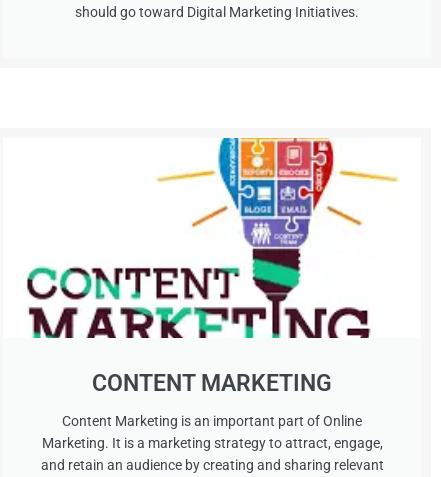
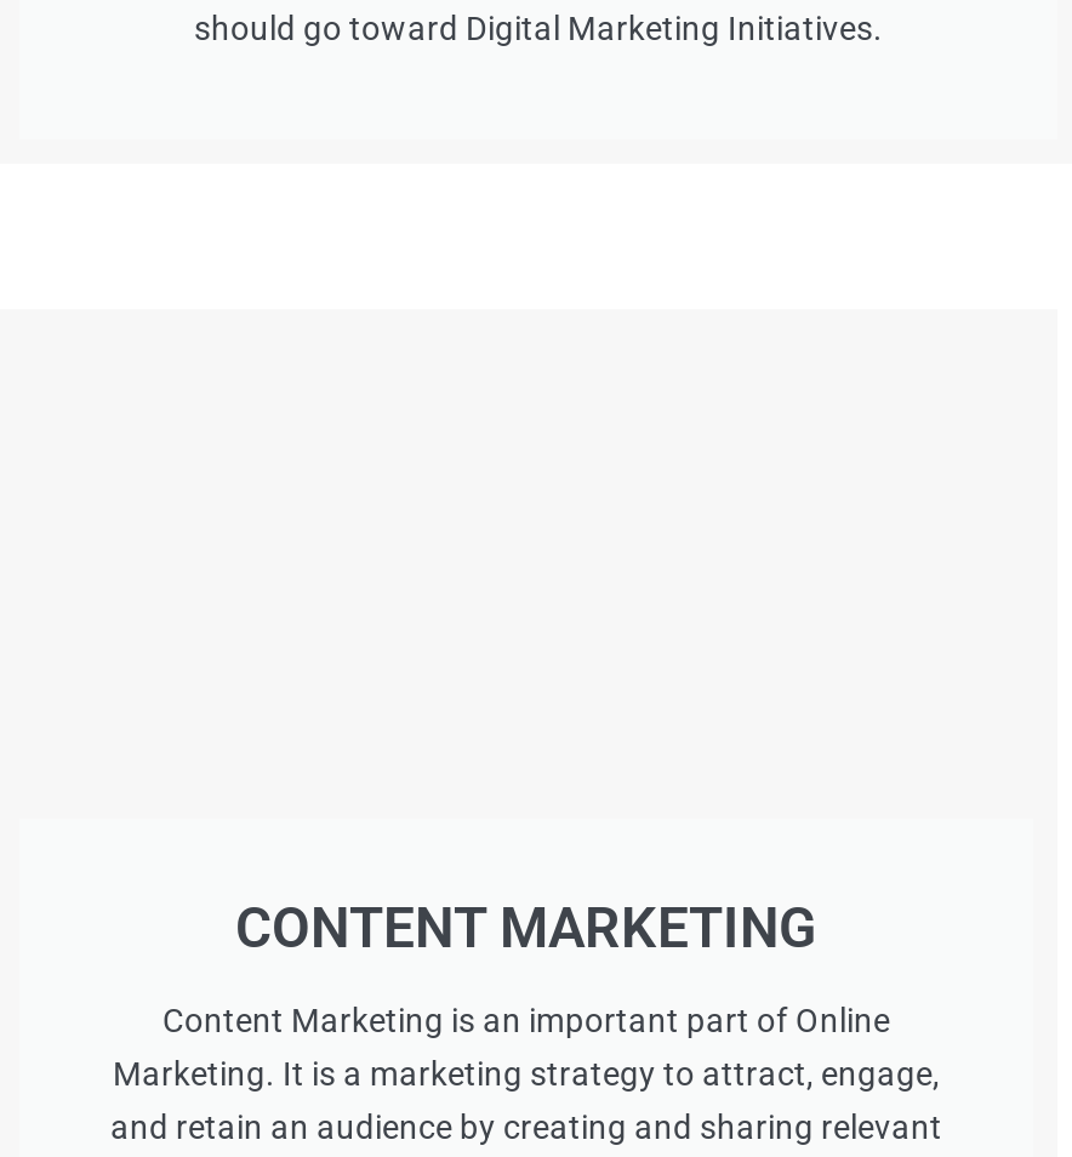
[26,137,399,339] [image] -> none

